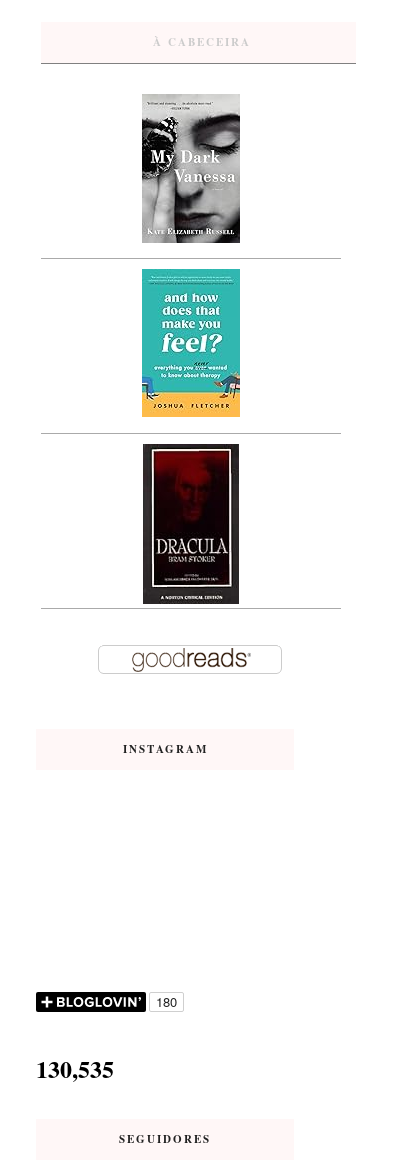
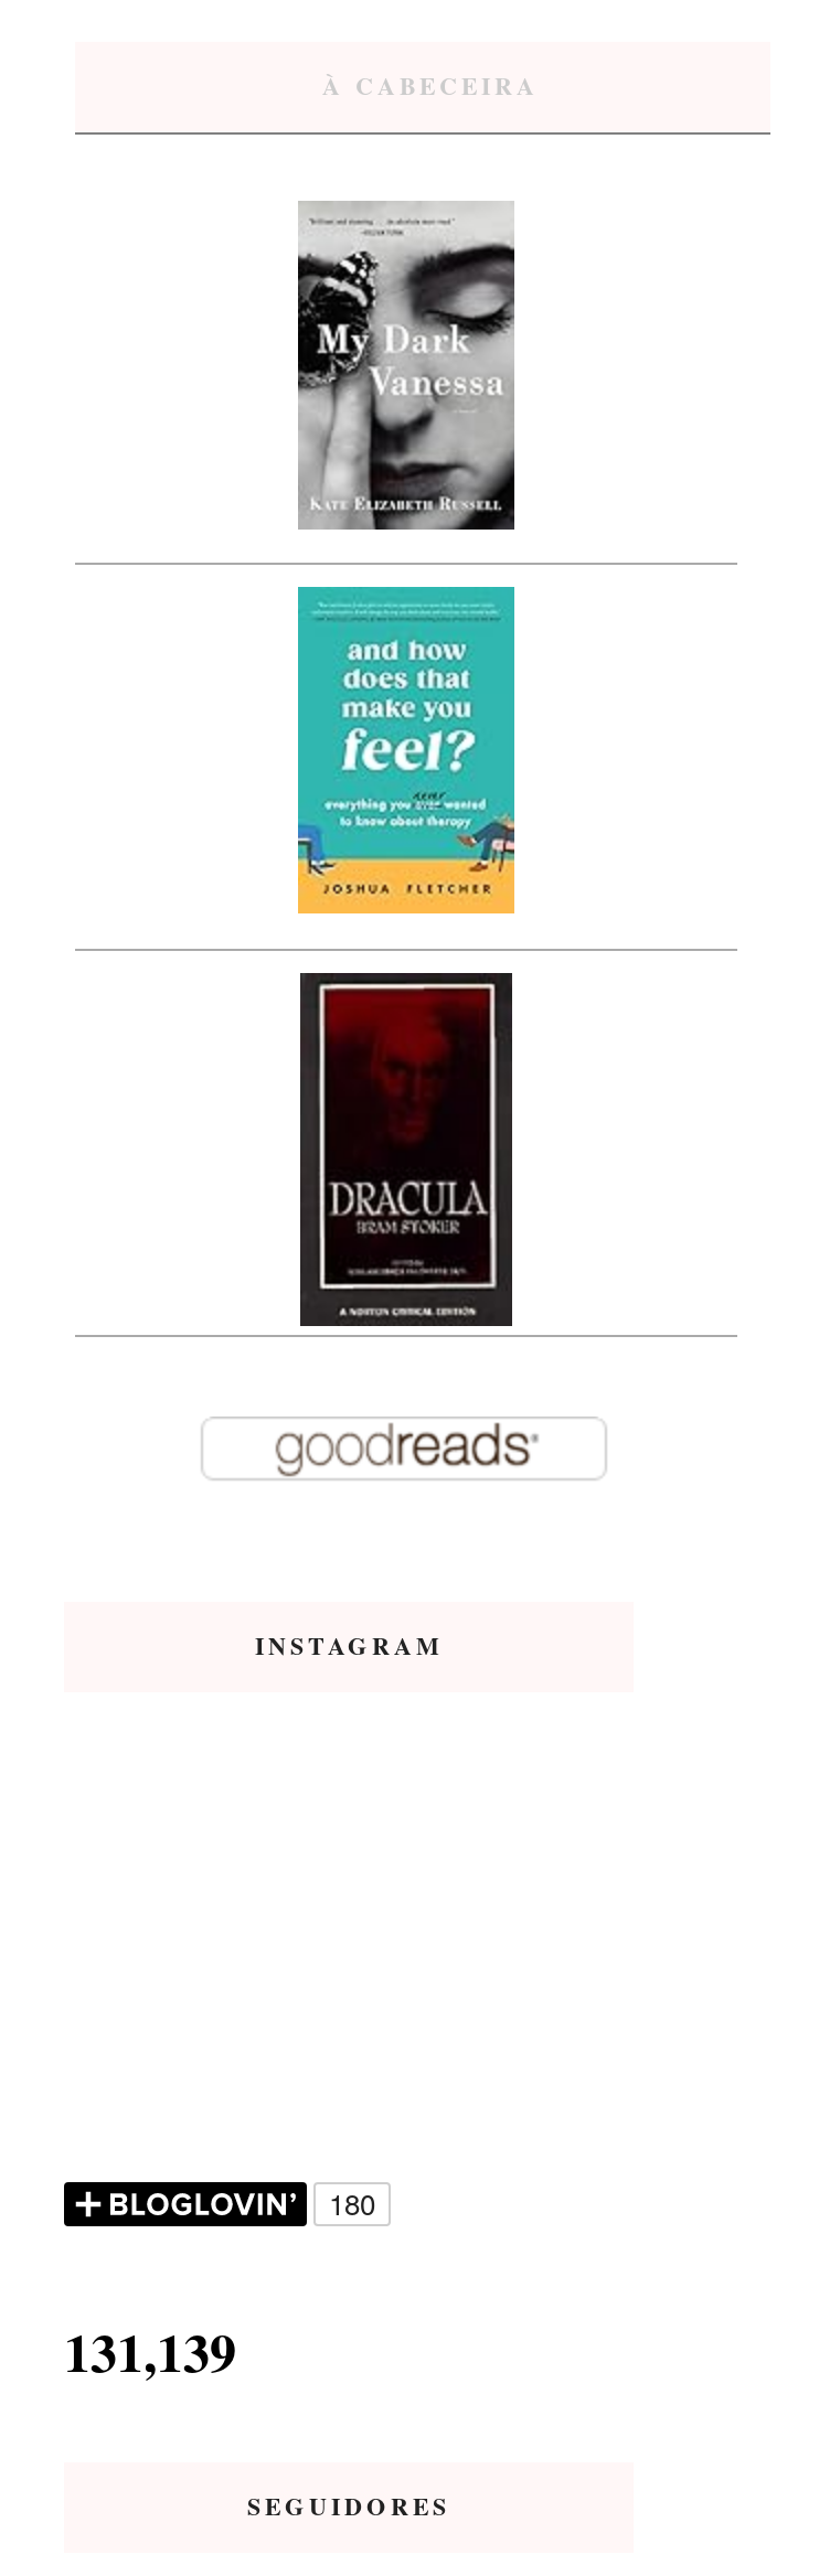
[36,1051,114,1086] 130,535 -> [64,2312,236,2389] 131,139

